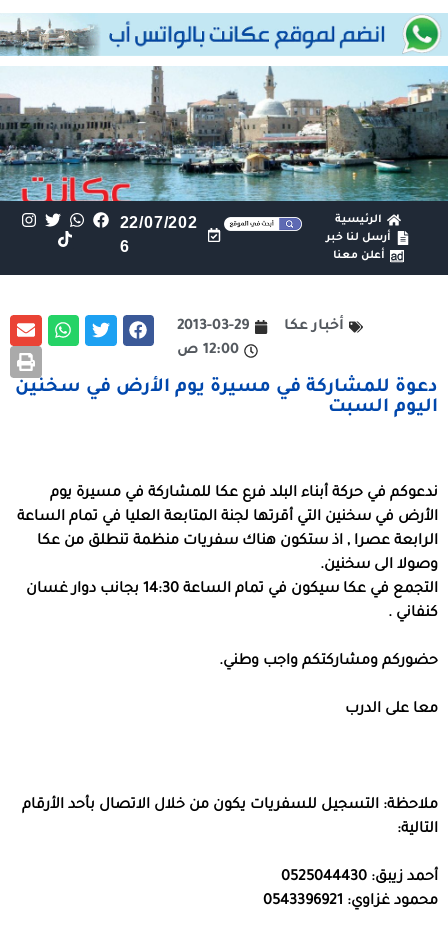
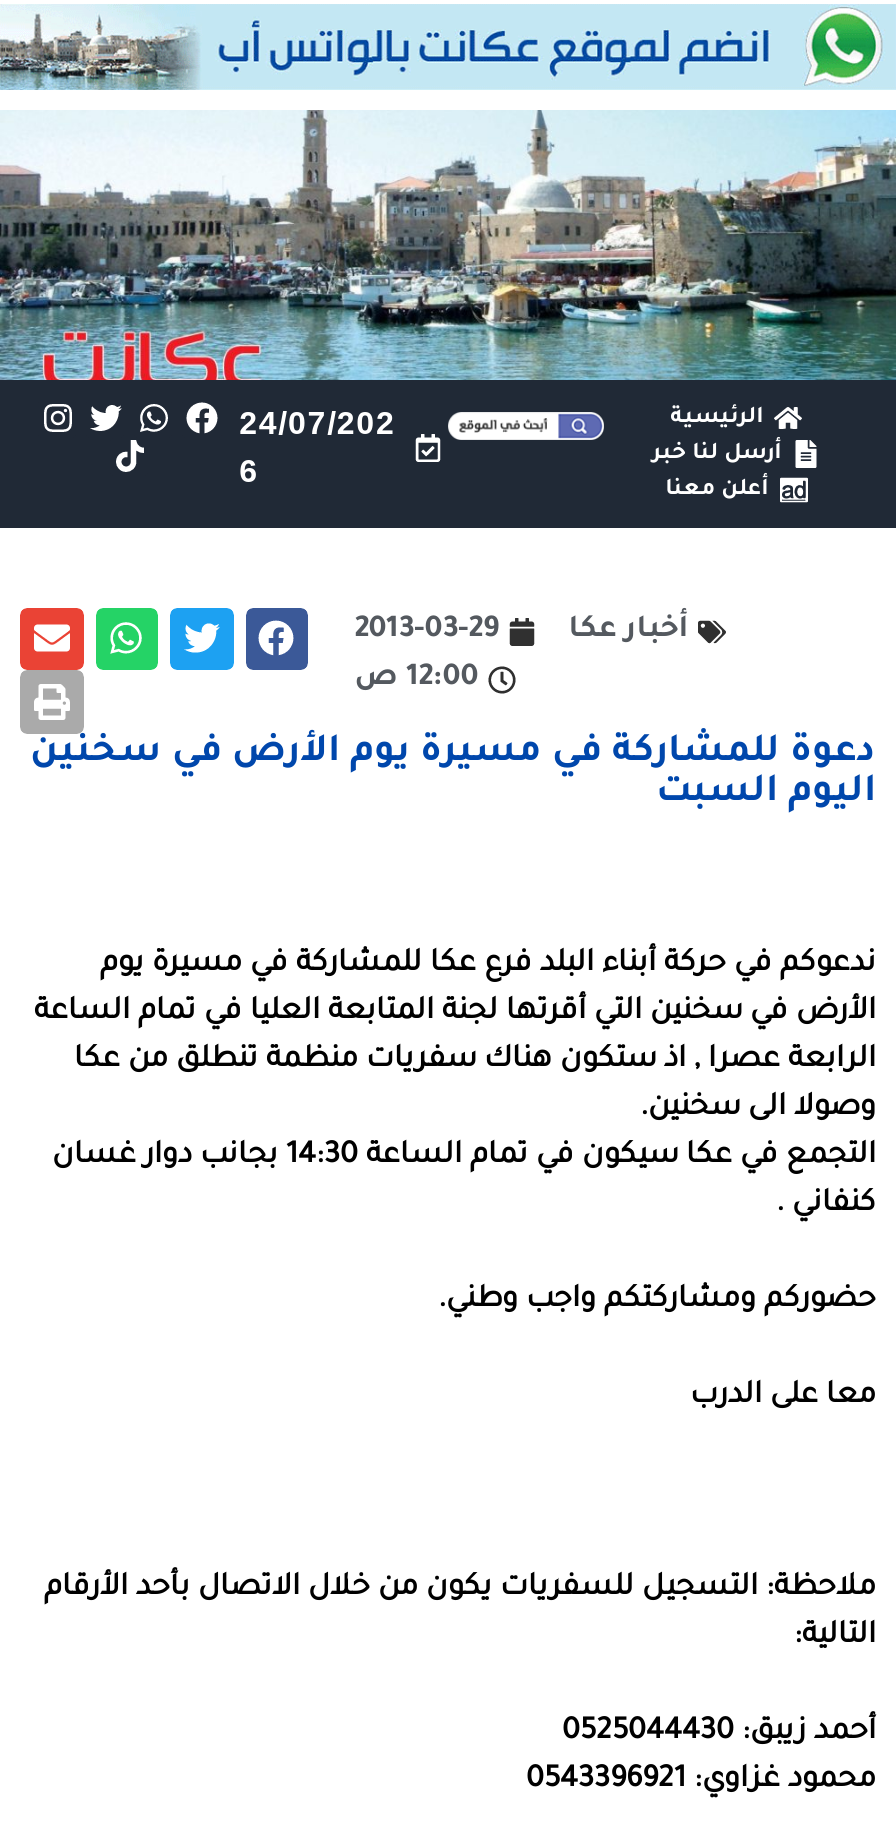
[120,214,198,231] 22/07/202 -> [239,405,396,439] 24/07/202

